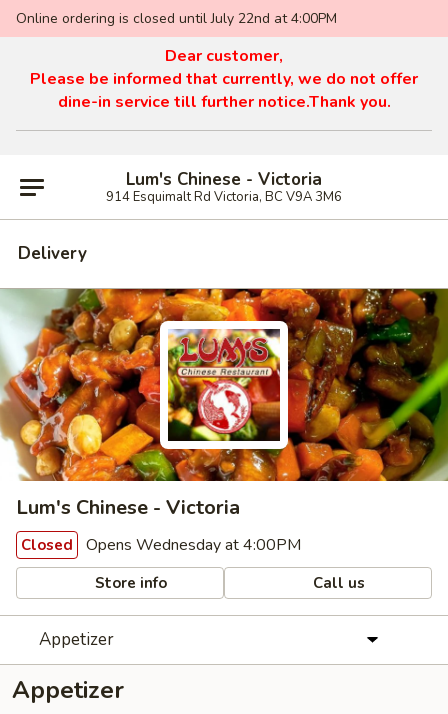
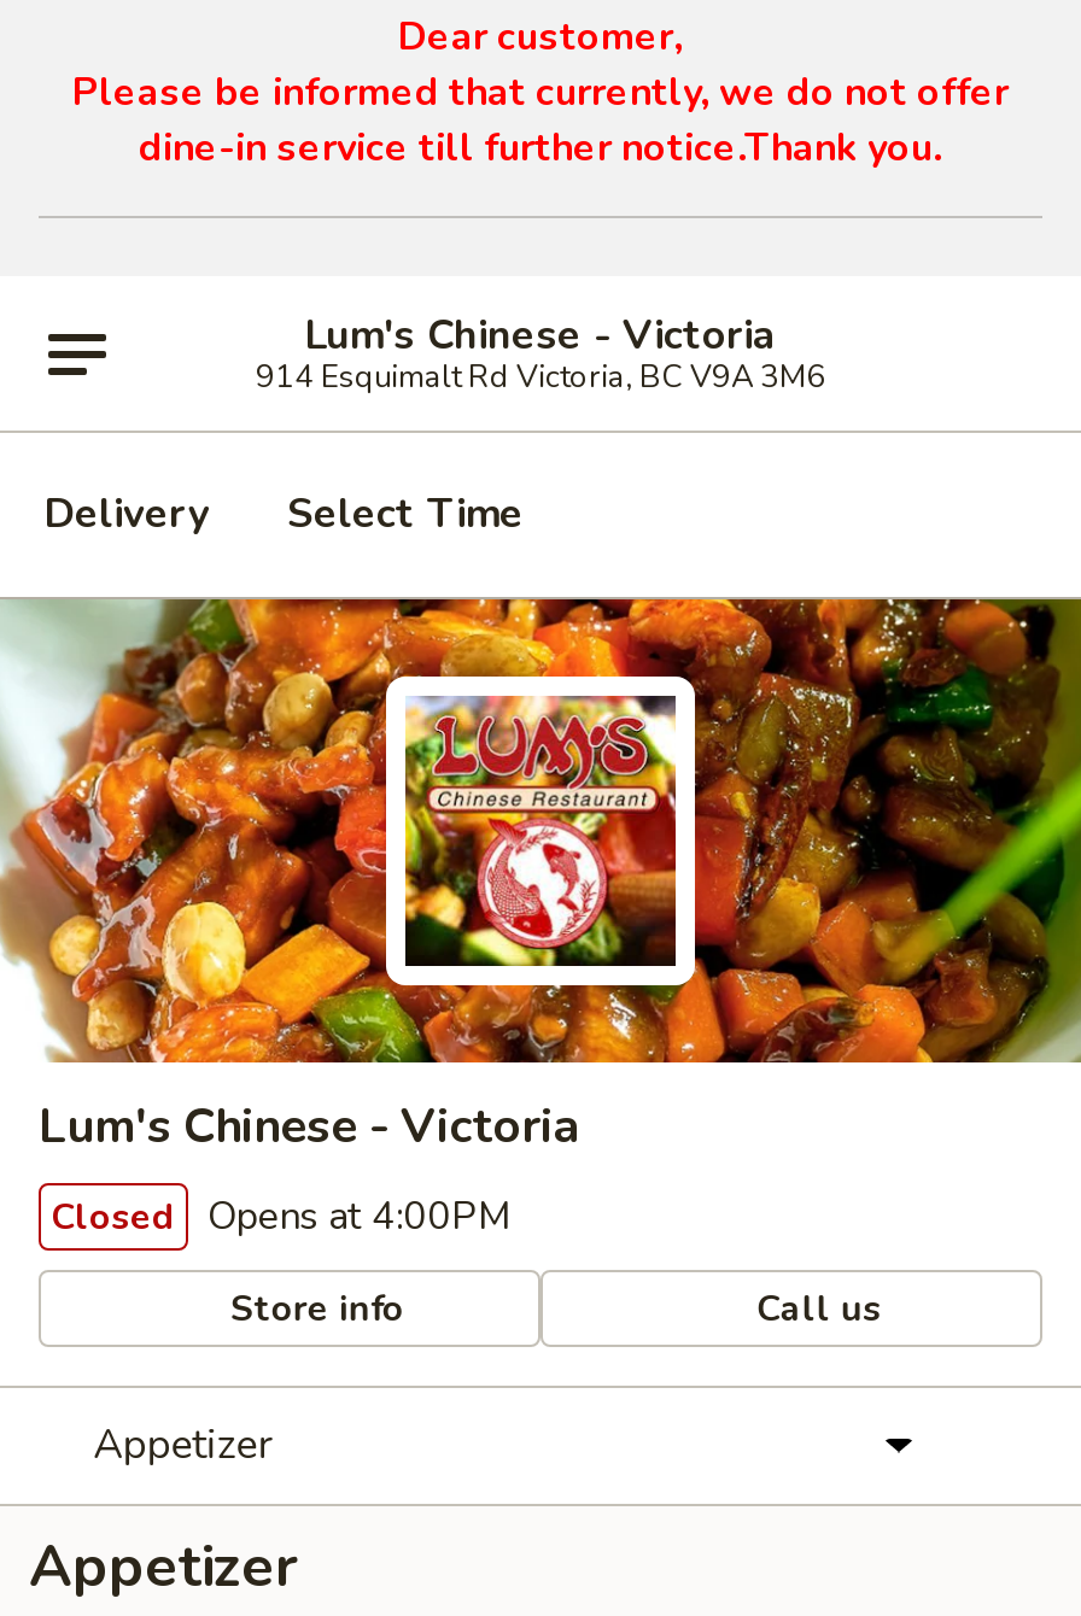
[16,9,337,28] Online ordering is closed until July 22nd at 4:00PM -> none
none -> [287,486,524,541] Select Time
[21,534,301,556] Closed Opens Wednesday at 4:00PM -> [51,1190,512,1243] Closed Opens at 4:00PM

